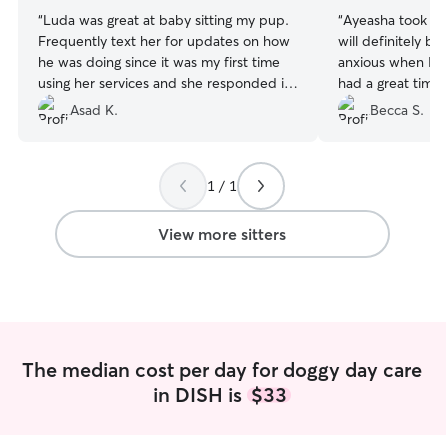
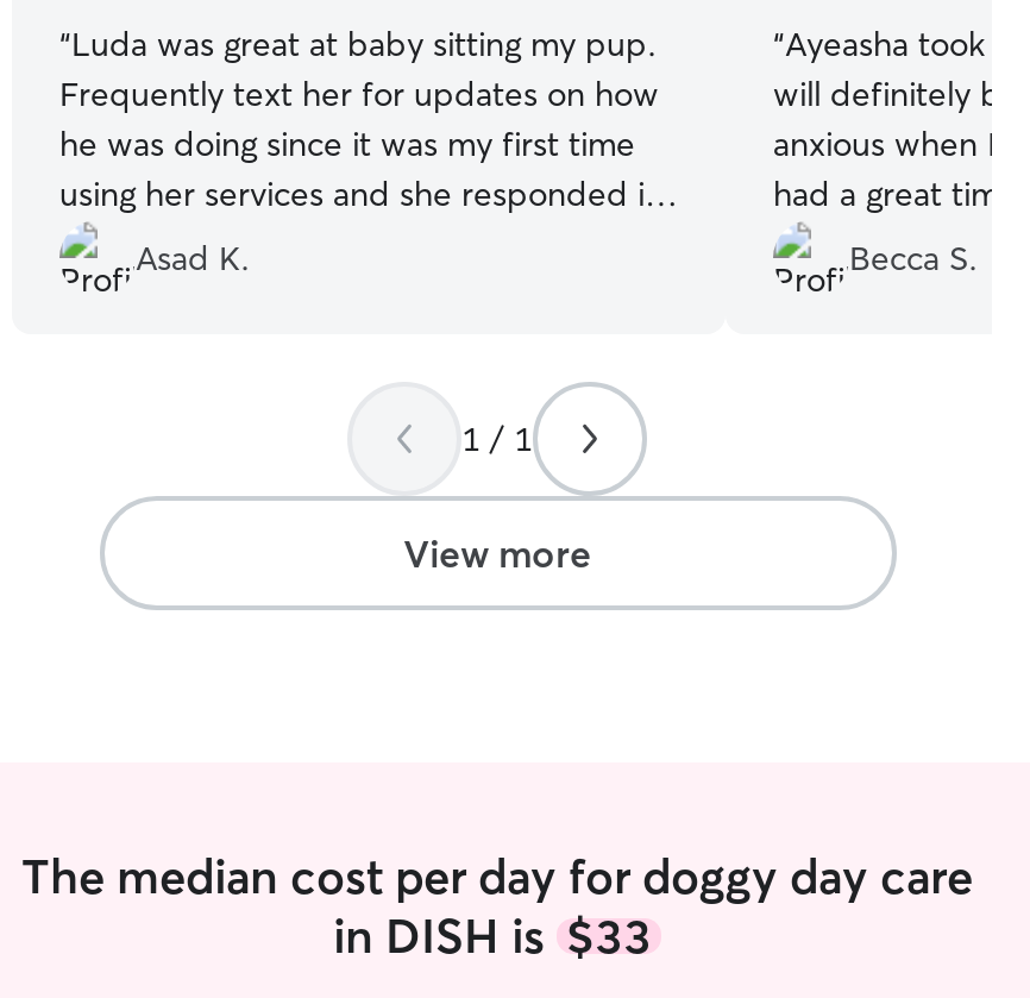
[158,224,286,244] View more sitters -> [403,529,591,577] View more

